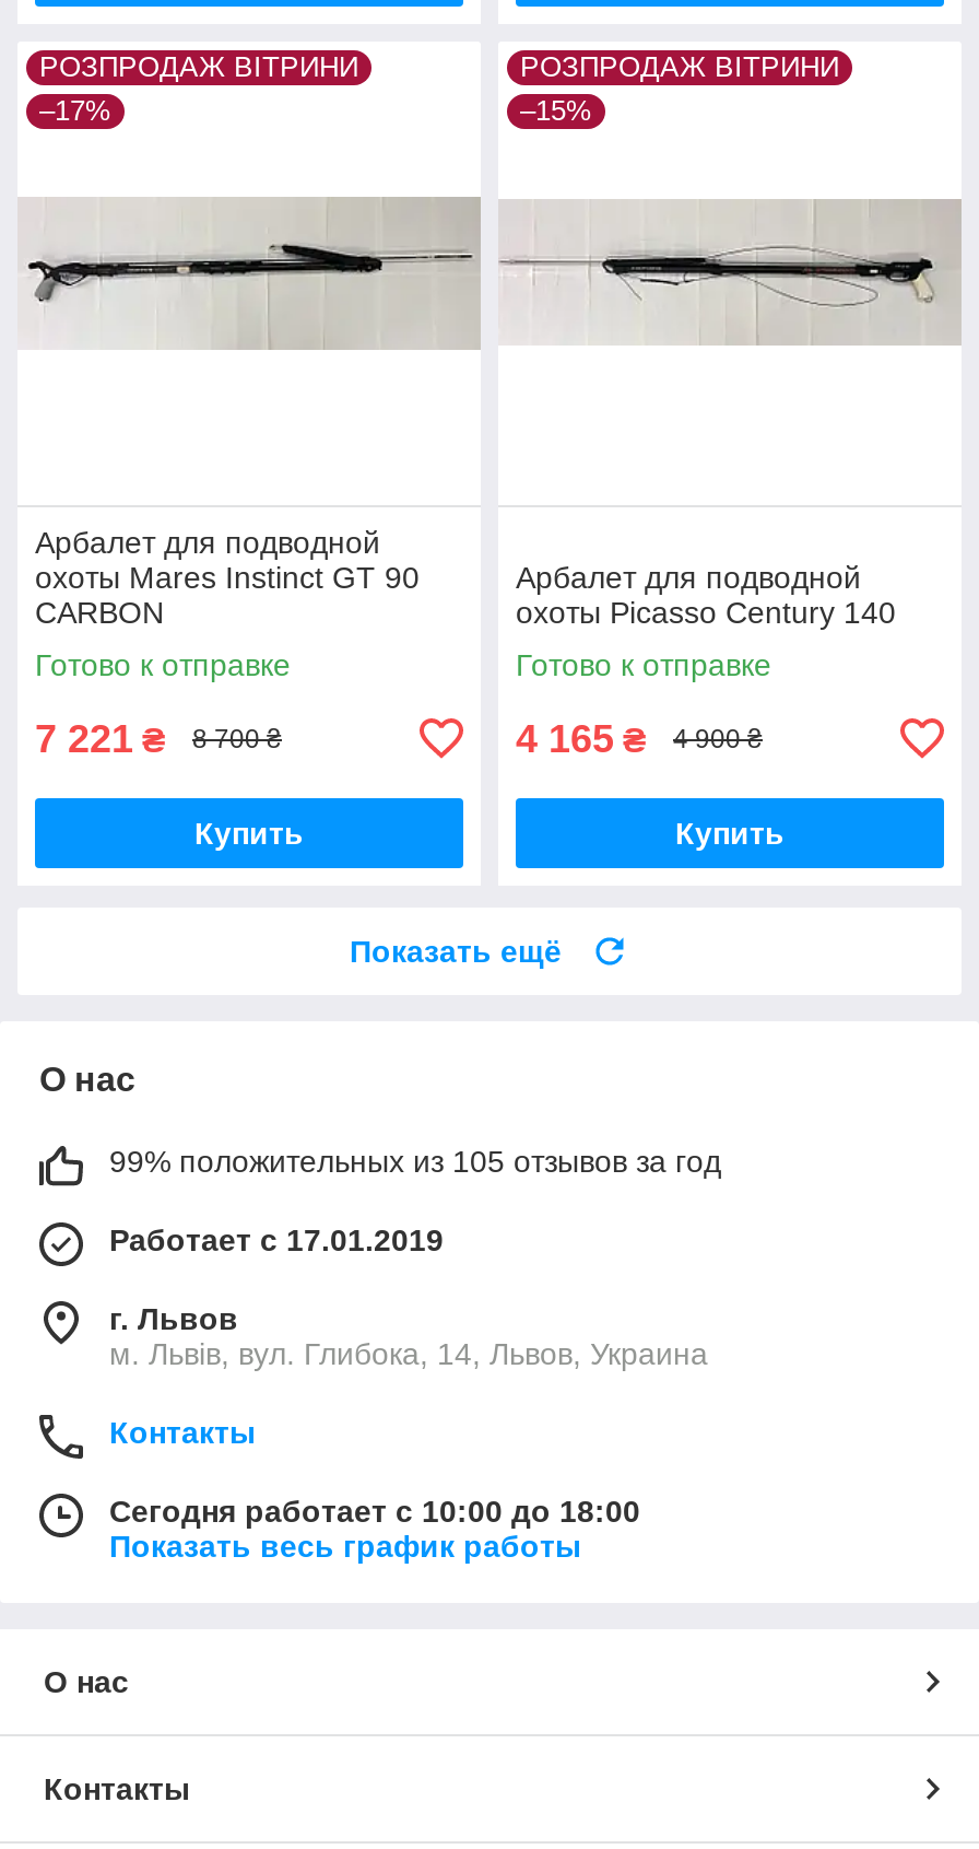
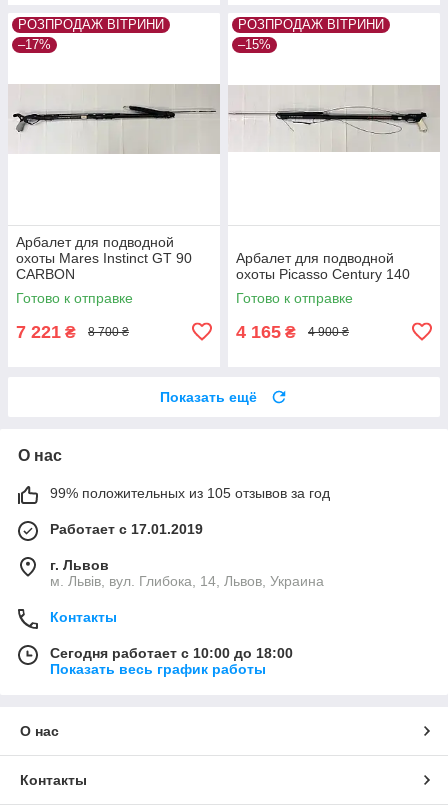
[194,815,304,850] Купить -> none
[675,815,785,850] Купить -> none

